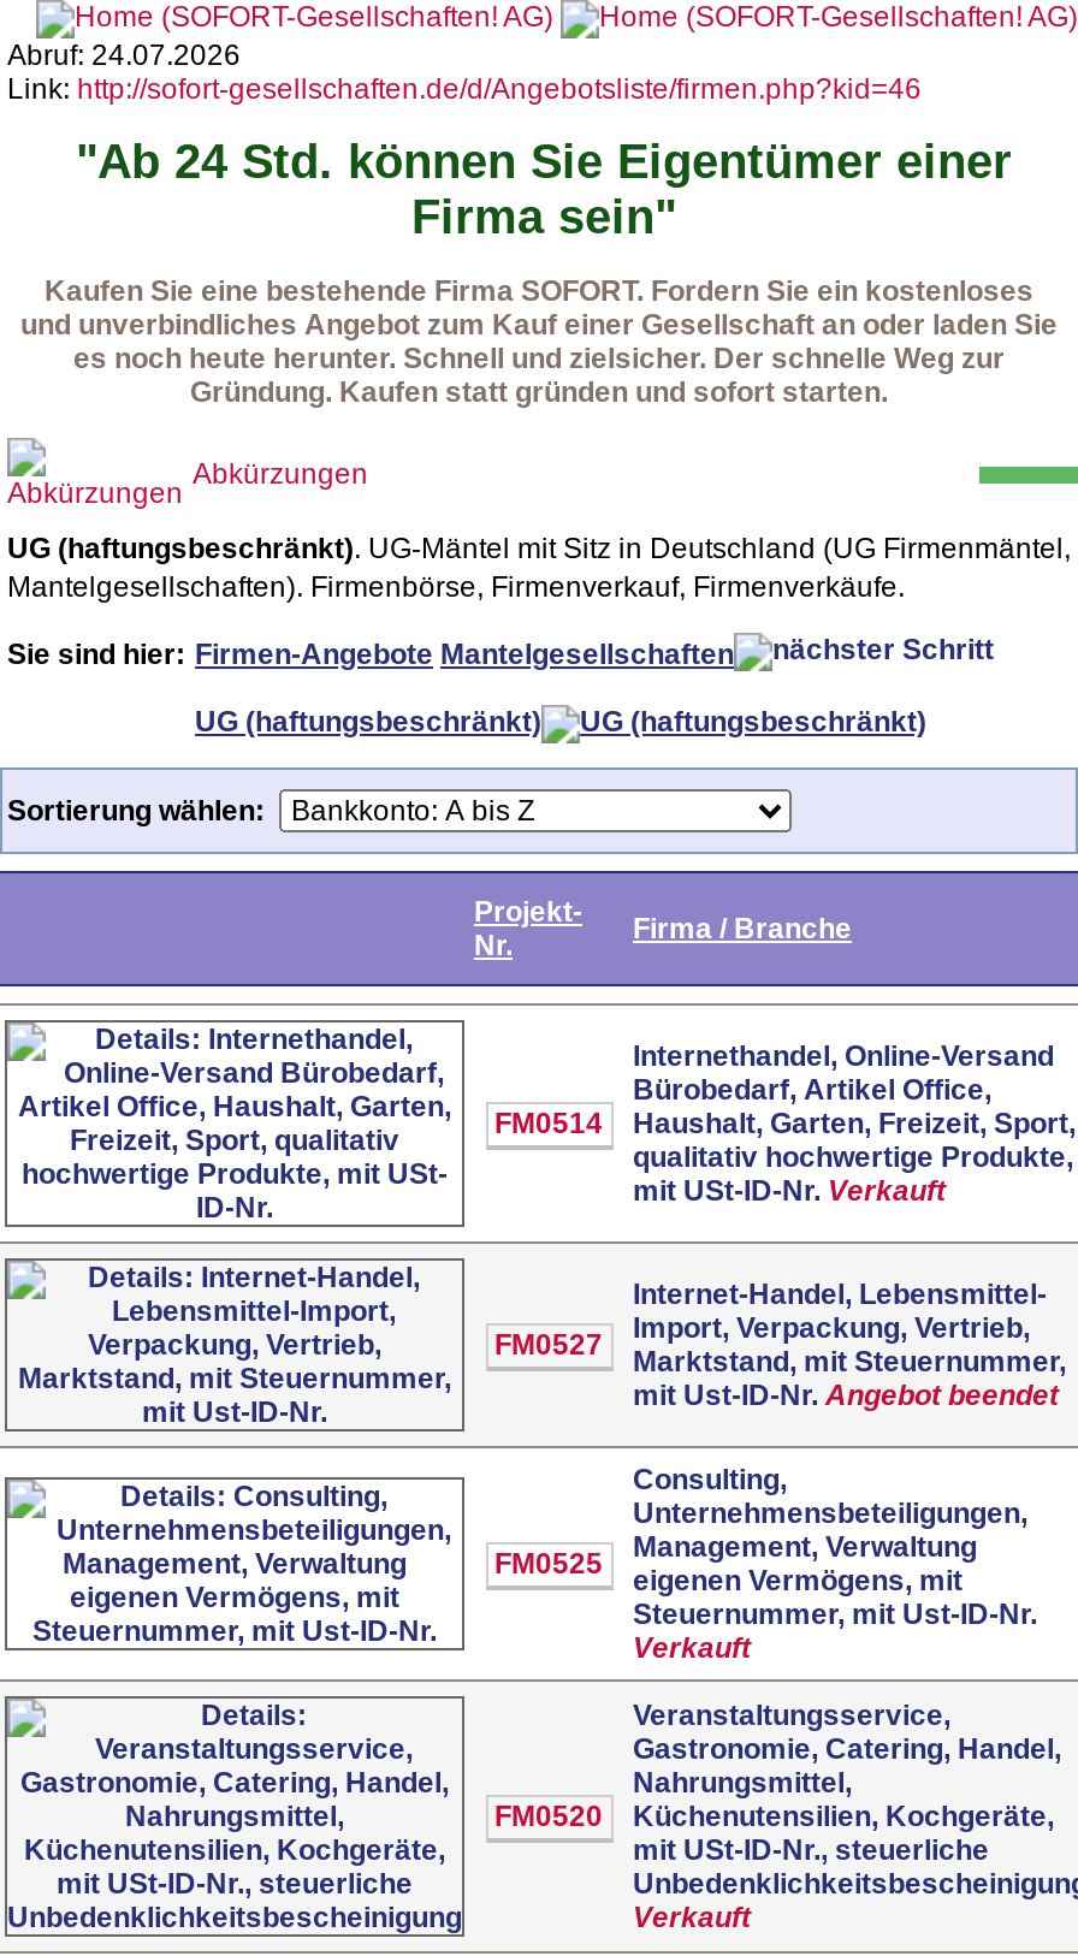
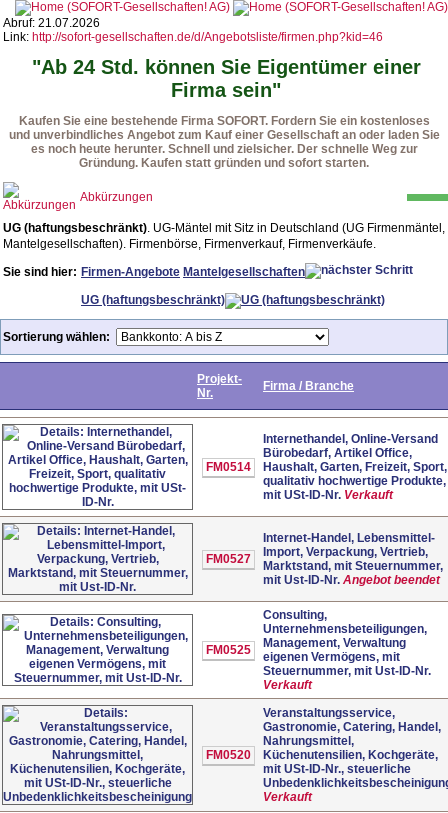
[7,38,241,72] Abruf: 24.07.2026 -> [3,16,100,30] Abruf: 21.07.2026

